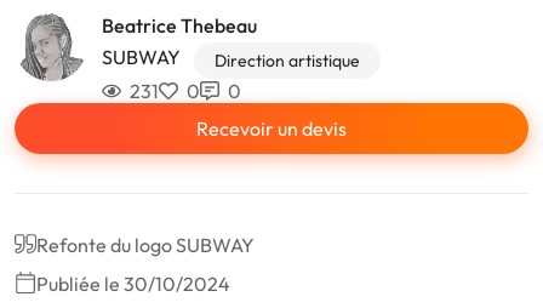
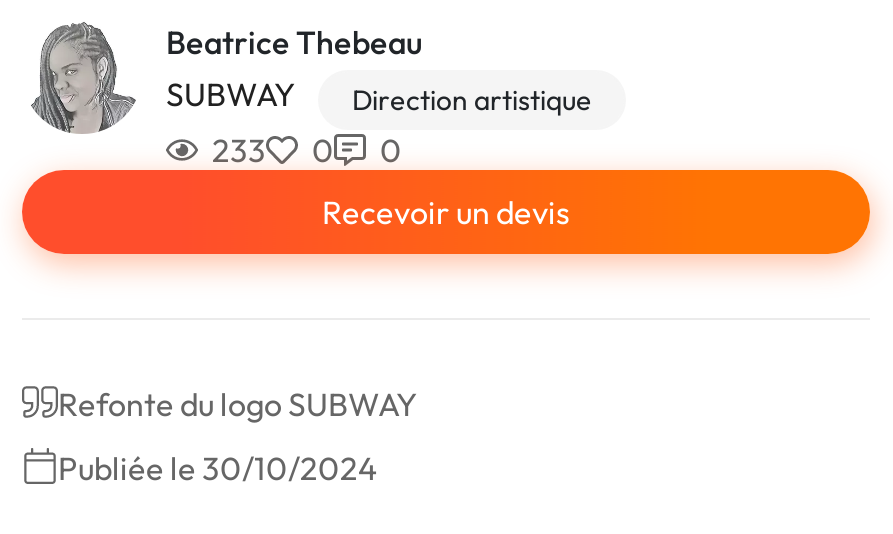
[126,78,159,102] 231 -> [206,129,266,169] 233

